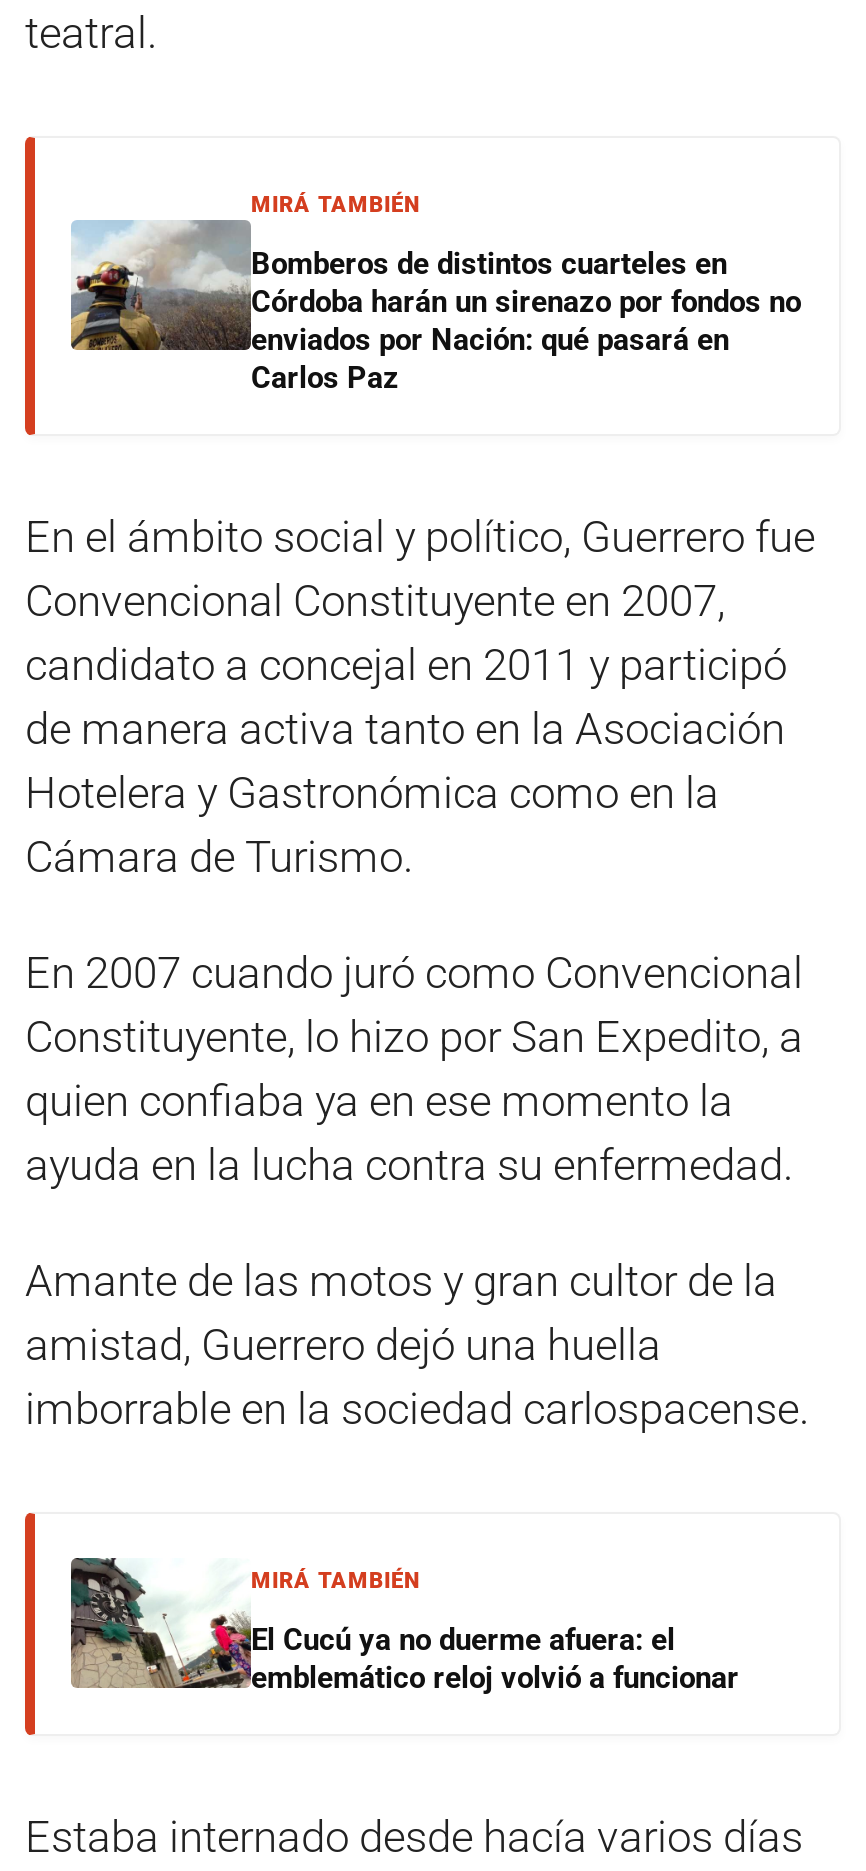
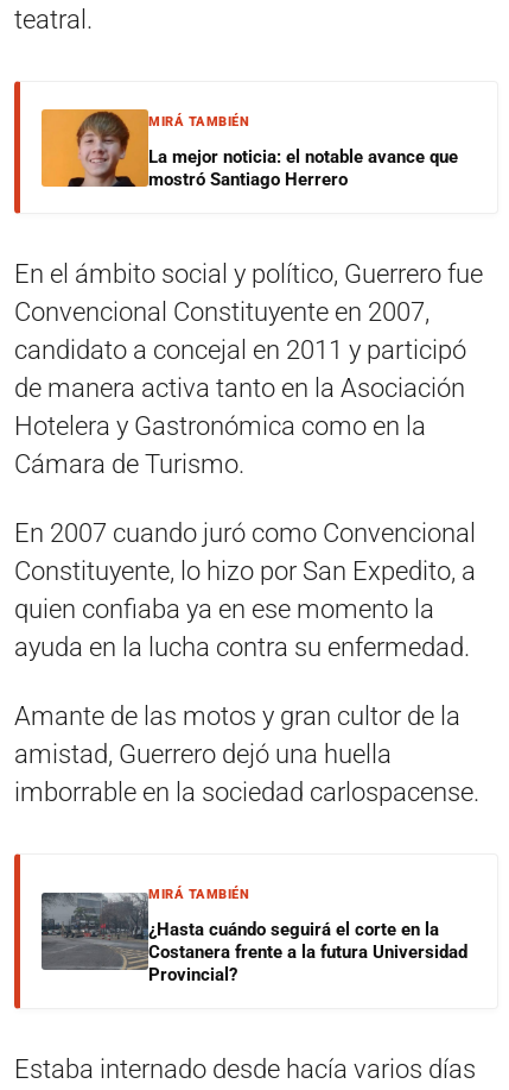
[69,184,801,396] [image] | Bomberos de distintos cuarteles en | Córdoba harán un sirenazo por fondos no | enviados por Nación: qué pasará en | Carlos Paz -> [40,108,458,190] [image] | La mejor noticia: el notable avance que | mostró Santiago Herrero
moved [25,512,815,1594] -> [14,259,483,902]: En el ámbito social y político, Guerrero fue | Convencional Constituyente en 2007, | candidato a concejal en 2011 y participó | ... | imborrable en la sociedad carlospacense. | MIRÁ TAMBIÉN
[69,1556,739,1696] [image] | El Cucú ya no duerme afuera: el | emblemático reloj volvió a funcionar -> [40,881,467,985] [image] | ¿Hasta cuándo seguirá el corte en la | Costanera frente a la futura Universidad | Provincial?

